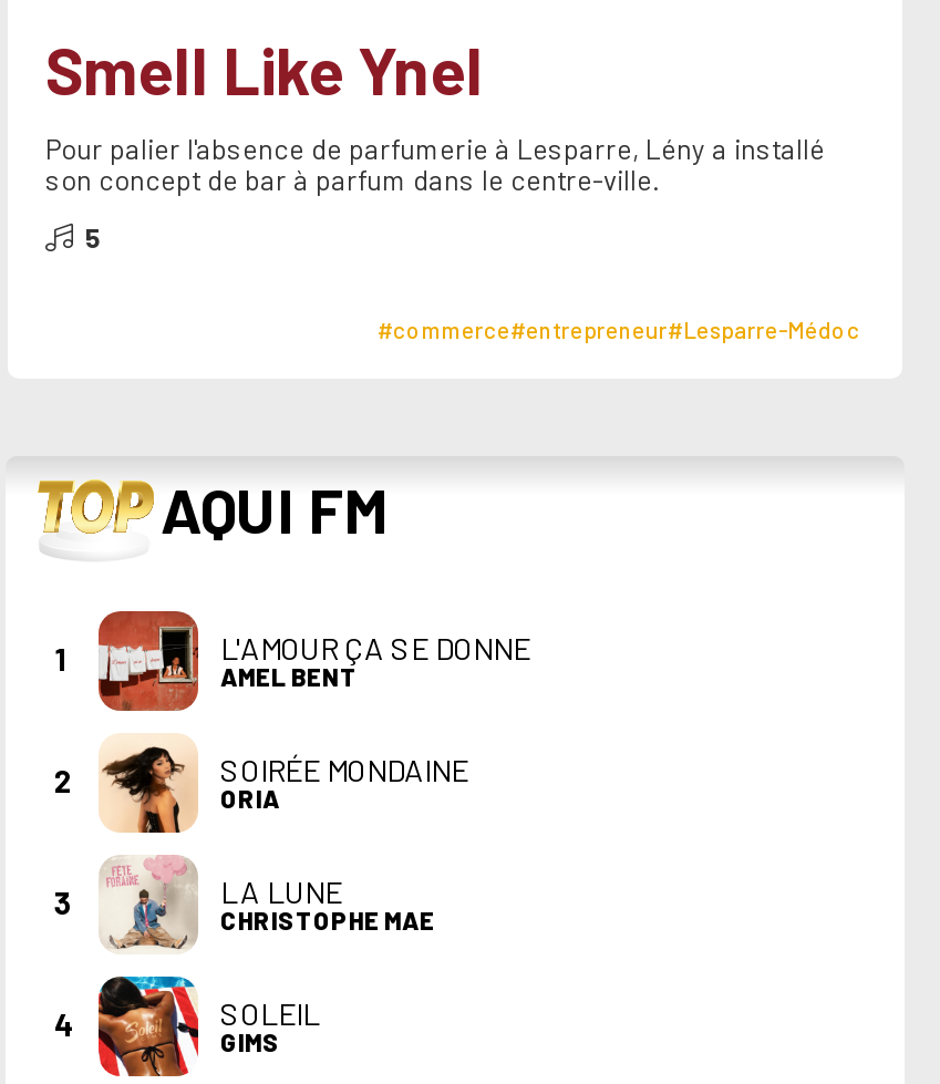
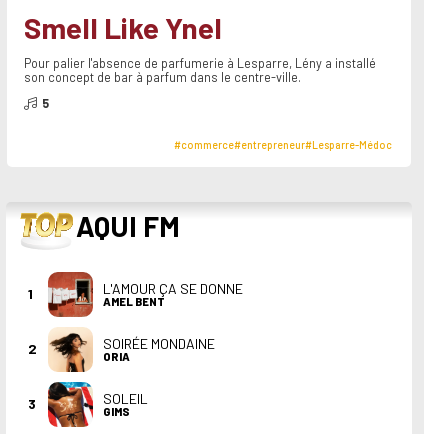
[54,855,435,1044] [image] | LA LUNE | CHRISTOPHE MAE | 4 -> none

